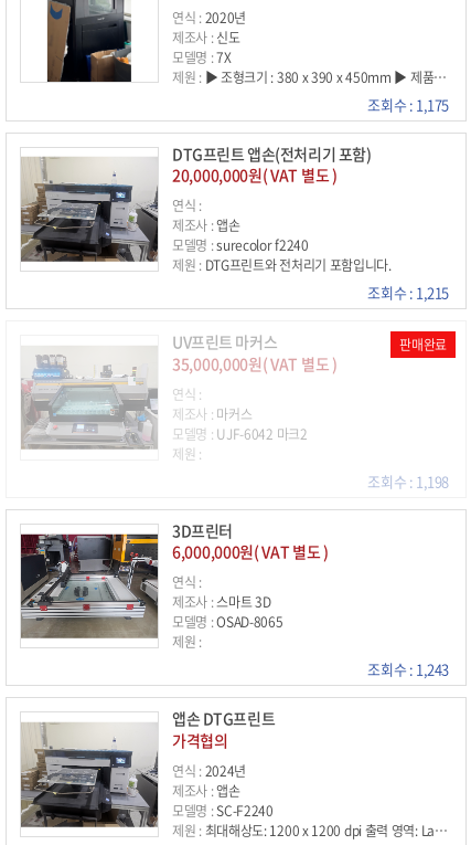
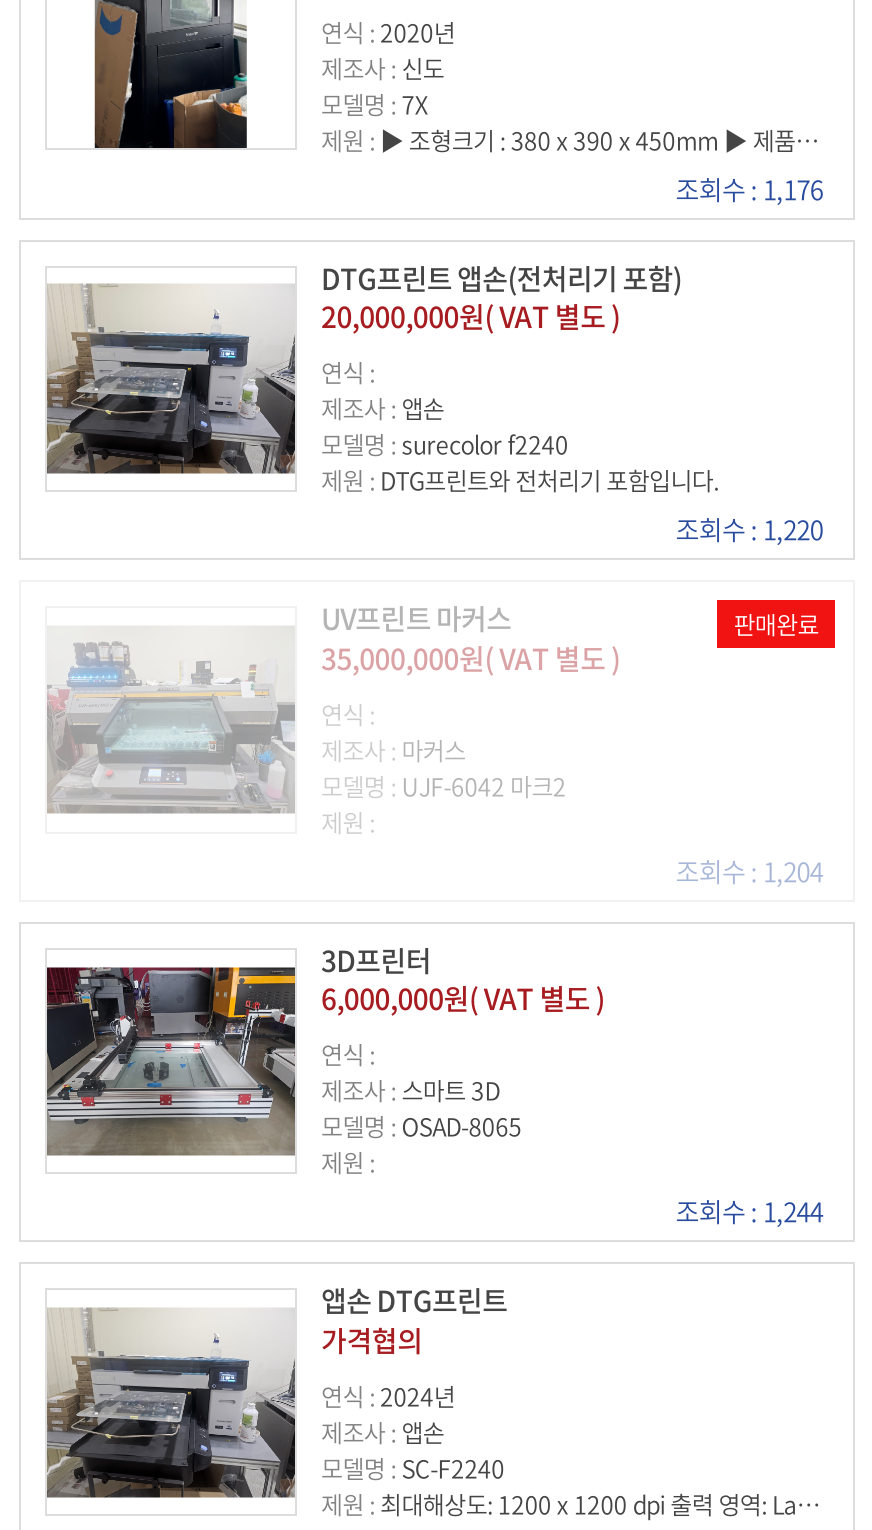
[368,94,449,115] 조회수 : 1,175 -> [676,169,823,207] 조회수 : 1,176
[368,282,449,303] 조회수 : 1,215 -> [676,511,823,549] 조회수 : 1,220
[368,470,449,491] 조회수 : 1,198 -> [676,852,823,890] 조회수 : 1,204
[368,659,449,680] 조회수 : 1,243 -> [676,1193,823,1231] 조회수 : 1,244

